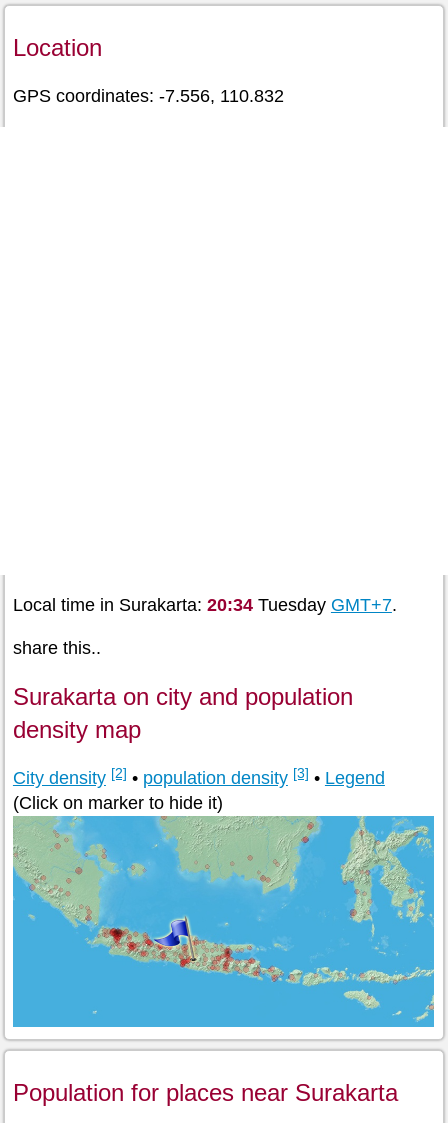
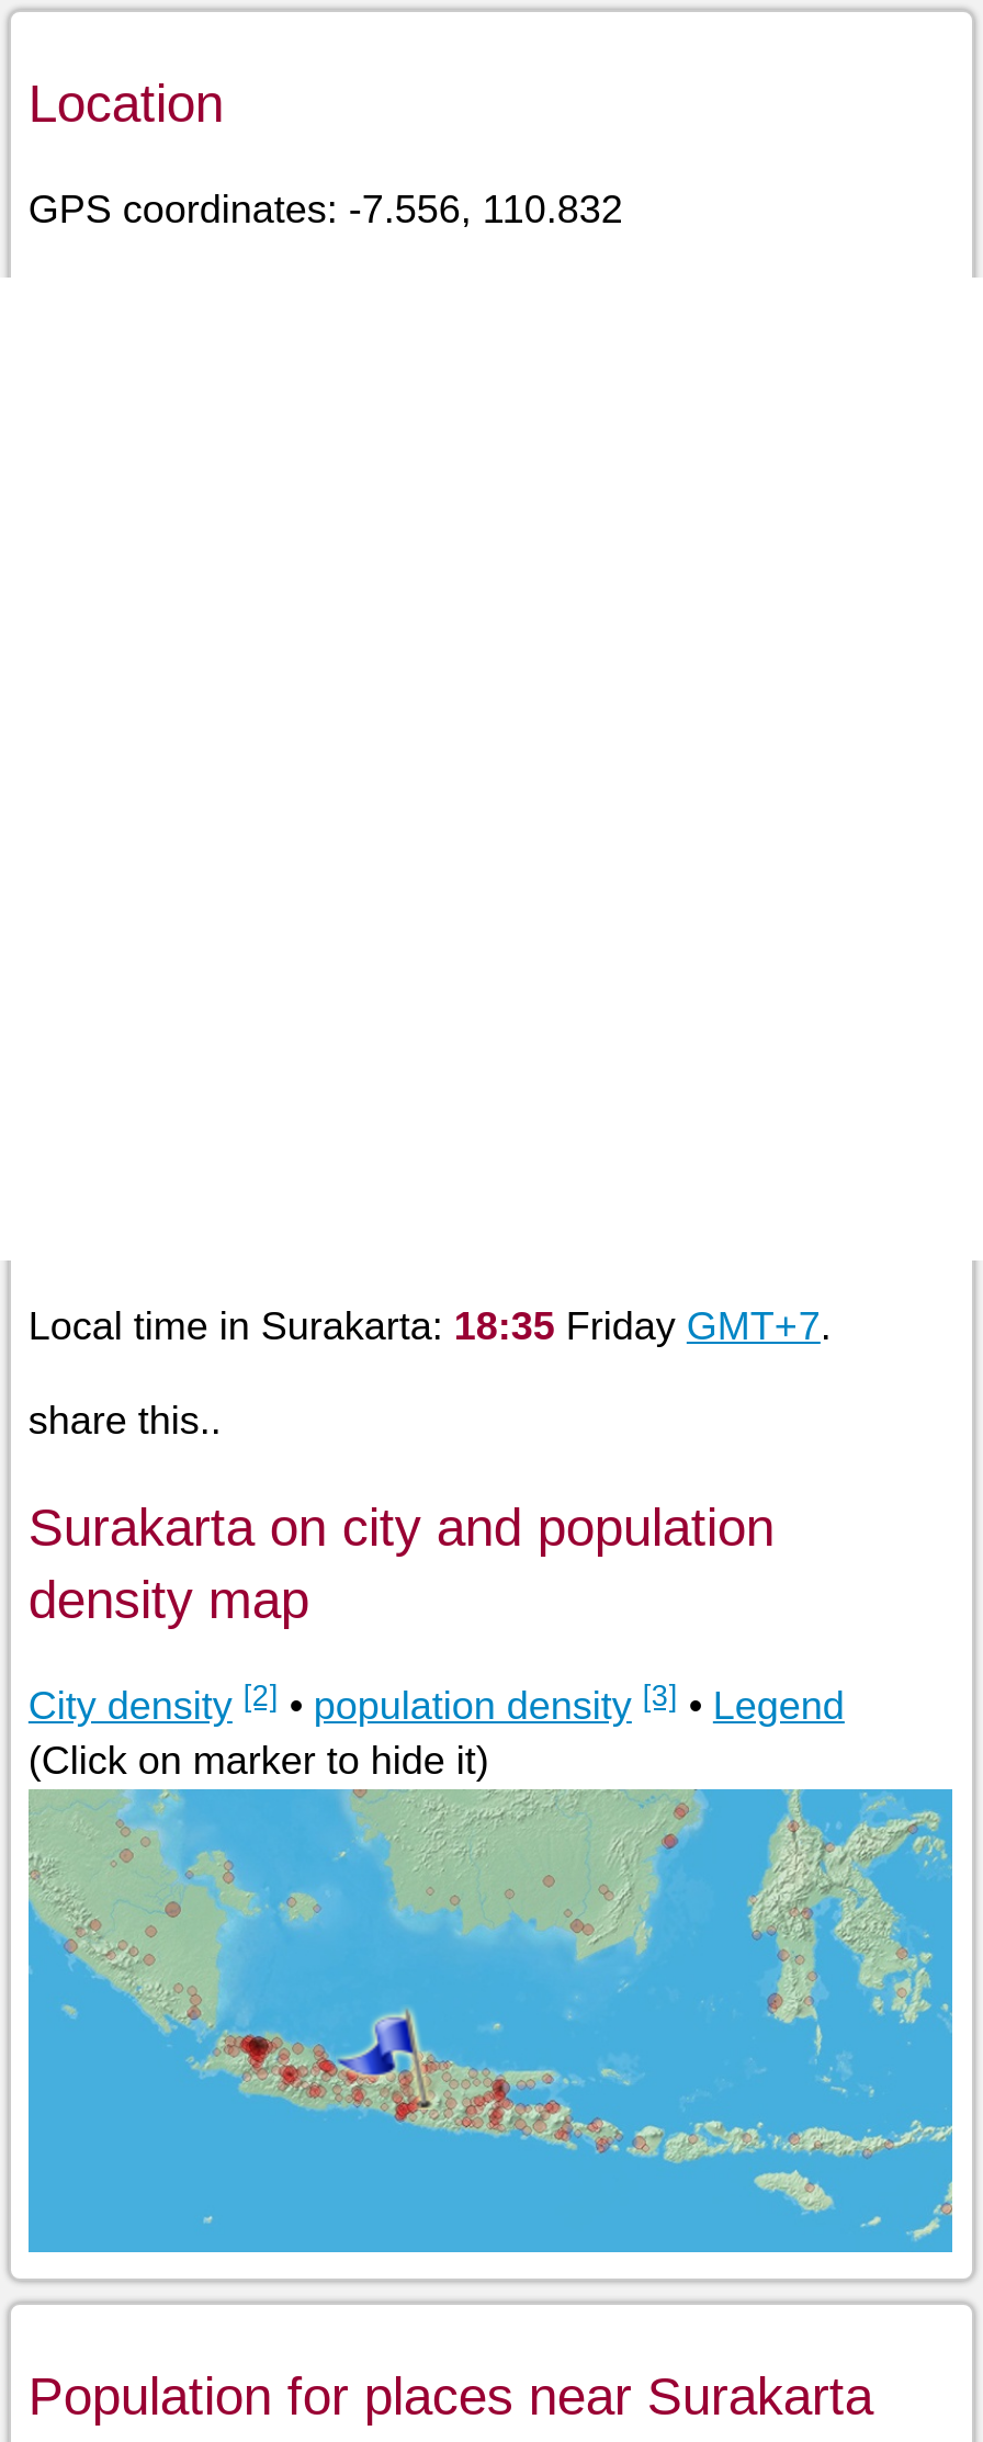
[13,594,397,614] Local time in Surakarta: 20:34 Tuesday GMT+7. -> [28,1303,831,1347] Local time in Surakarta: 18:35 Friday GMT+7.

